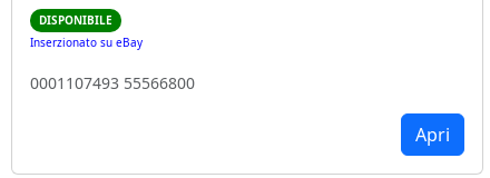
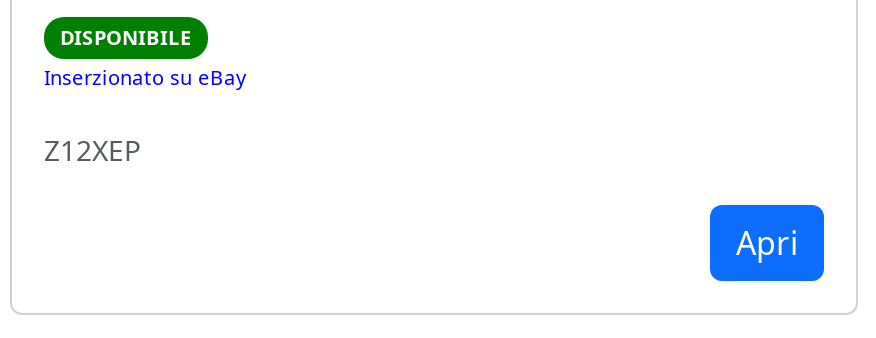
[30,72,195,93] 0001107493 55566800 -> [44,131,140,169] Z12XEP

